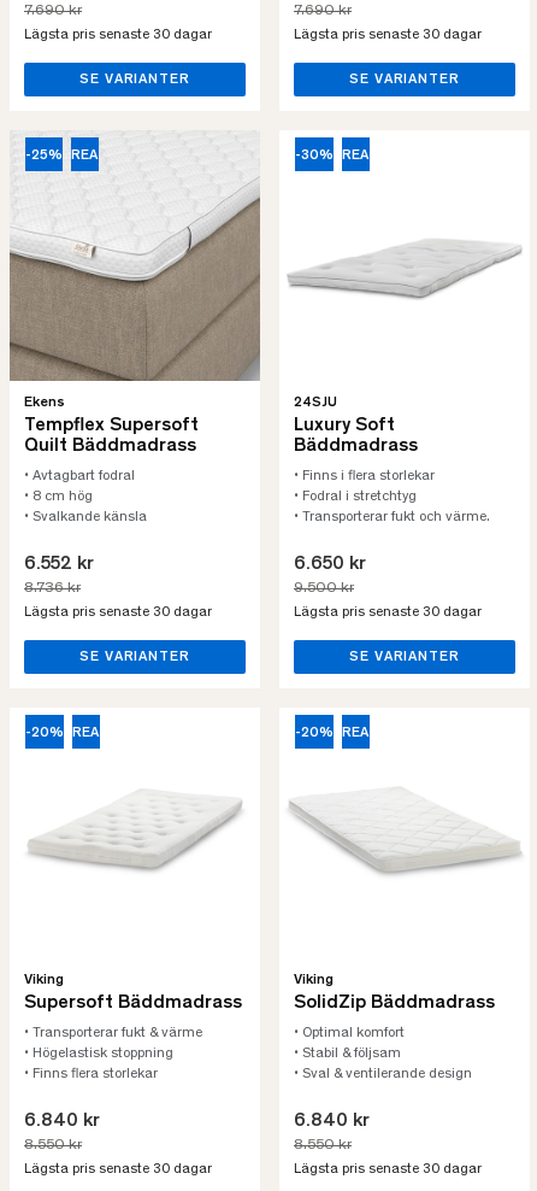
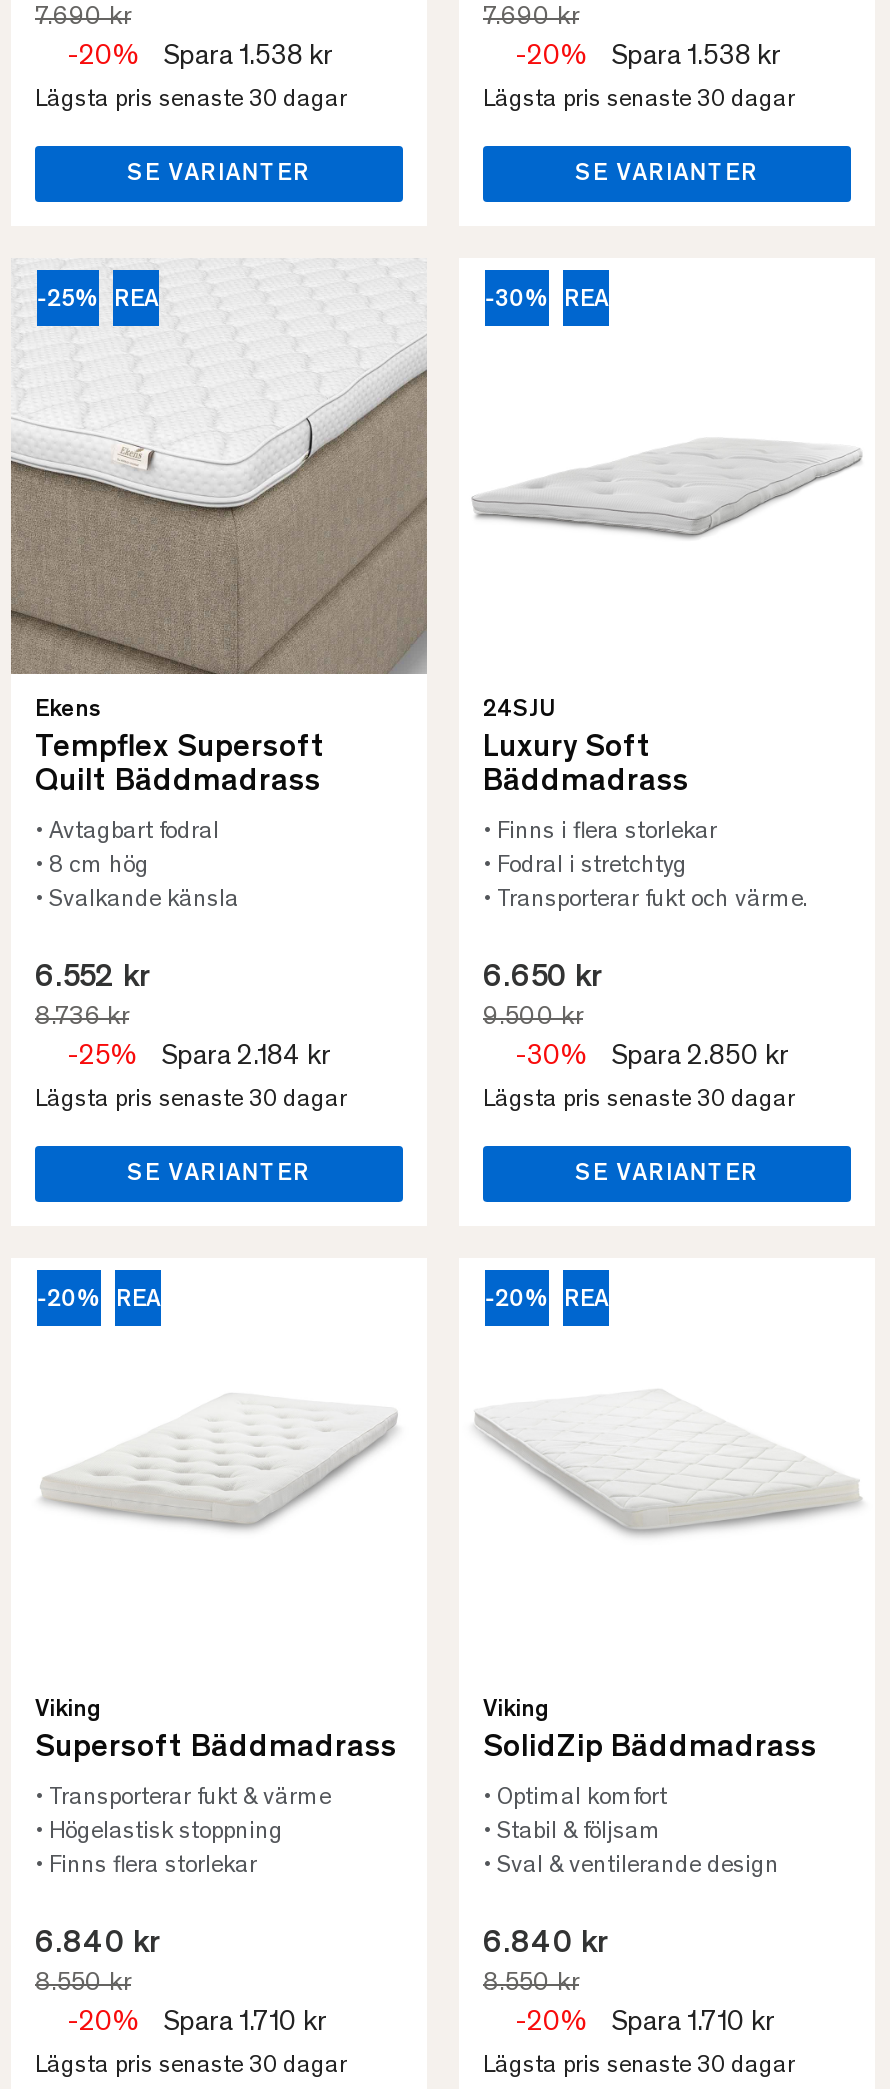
none -> [67,44,333,72] -20% | Spara 1.538 kr
none -> [515,44,781,72] -20% | Spara 1.538 kr
none -> [67,1044,331,1072] -25% | Spara 2.184 kr
none -> [515,1044,789,1072] -30% | Spara 2.850 kr
none -> [67,2010,327,2038] -20% | Spara 1.710 kr
none -> [515,2010,775,2038] -20% | Spara 1.710 kr

